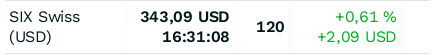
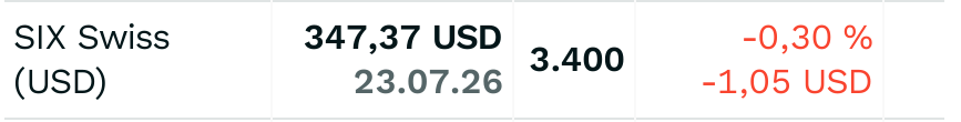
[140,7,230,46] 343,09 USD | 16:31:08 -> [303,16,503,102] 347,37 USD | 23.07.26
[317,7,397,46] +0,61% | +2,09 USD -> [700,16,873,102] -0,30% | -1,05 USD
[256,17,285,36] 120 -> [529,38,625,80] 3.400

